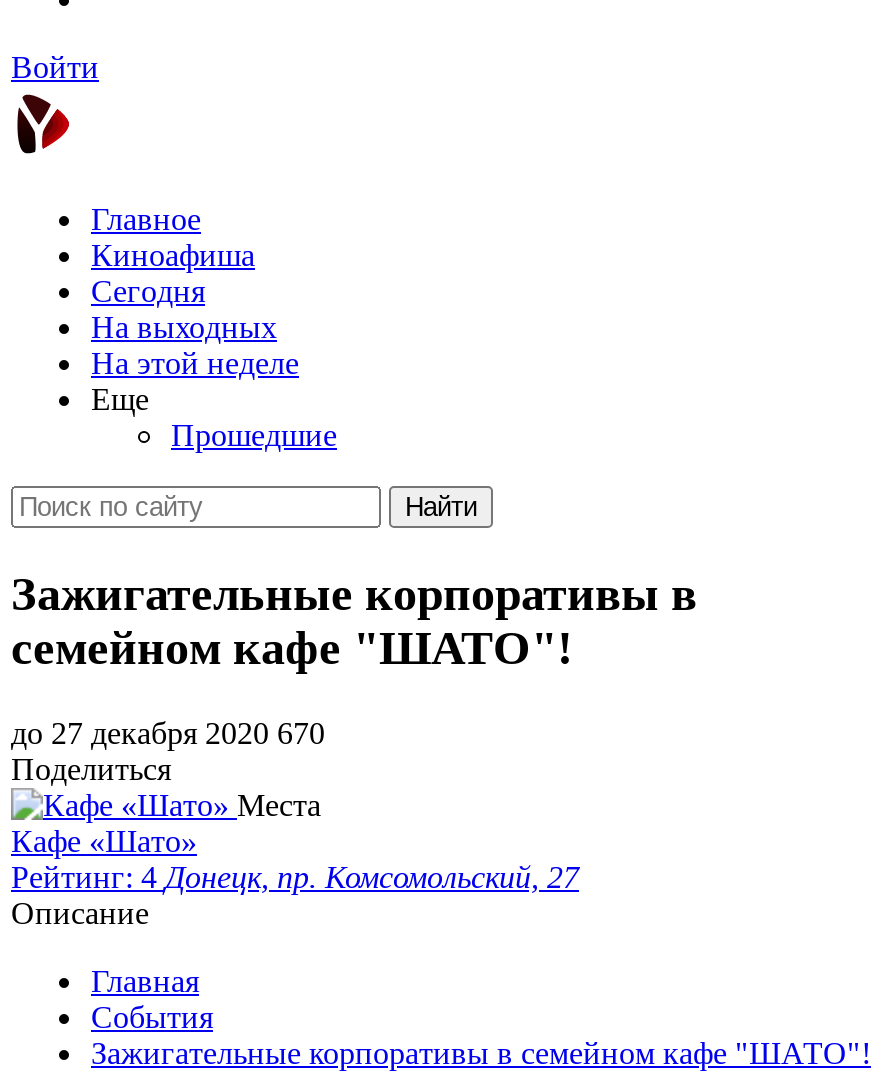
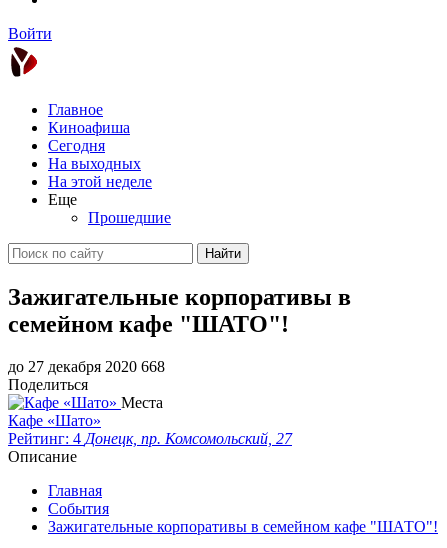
[11,716,325,750] до 27 декабря 2020 670 -> [8,358,165,375] до 27 декабря 2020 668

